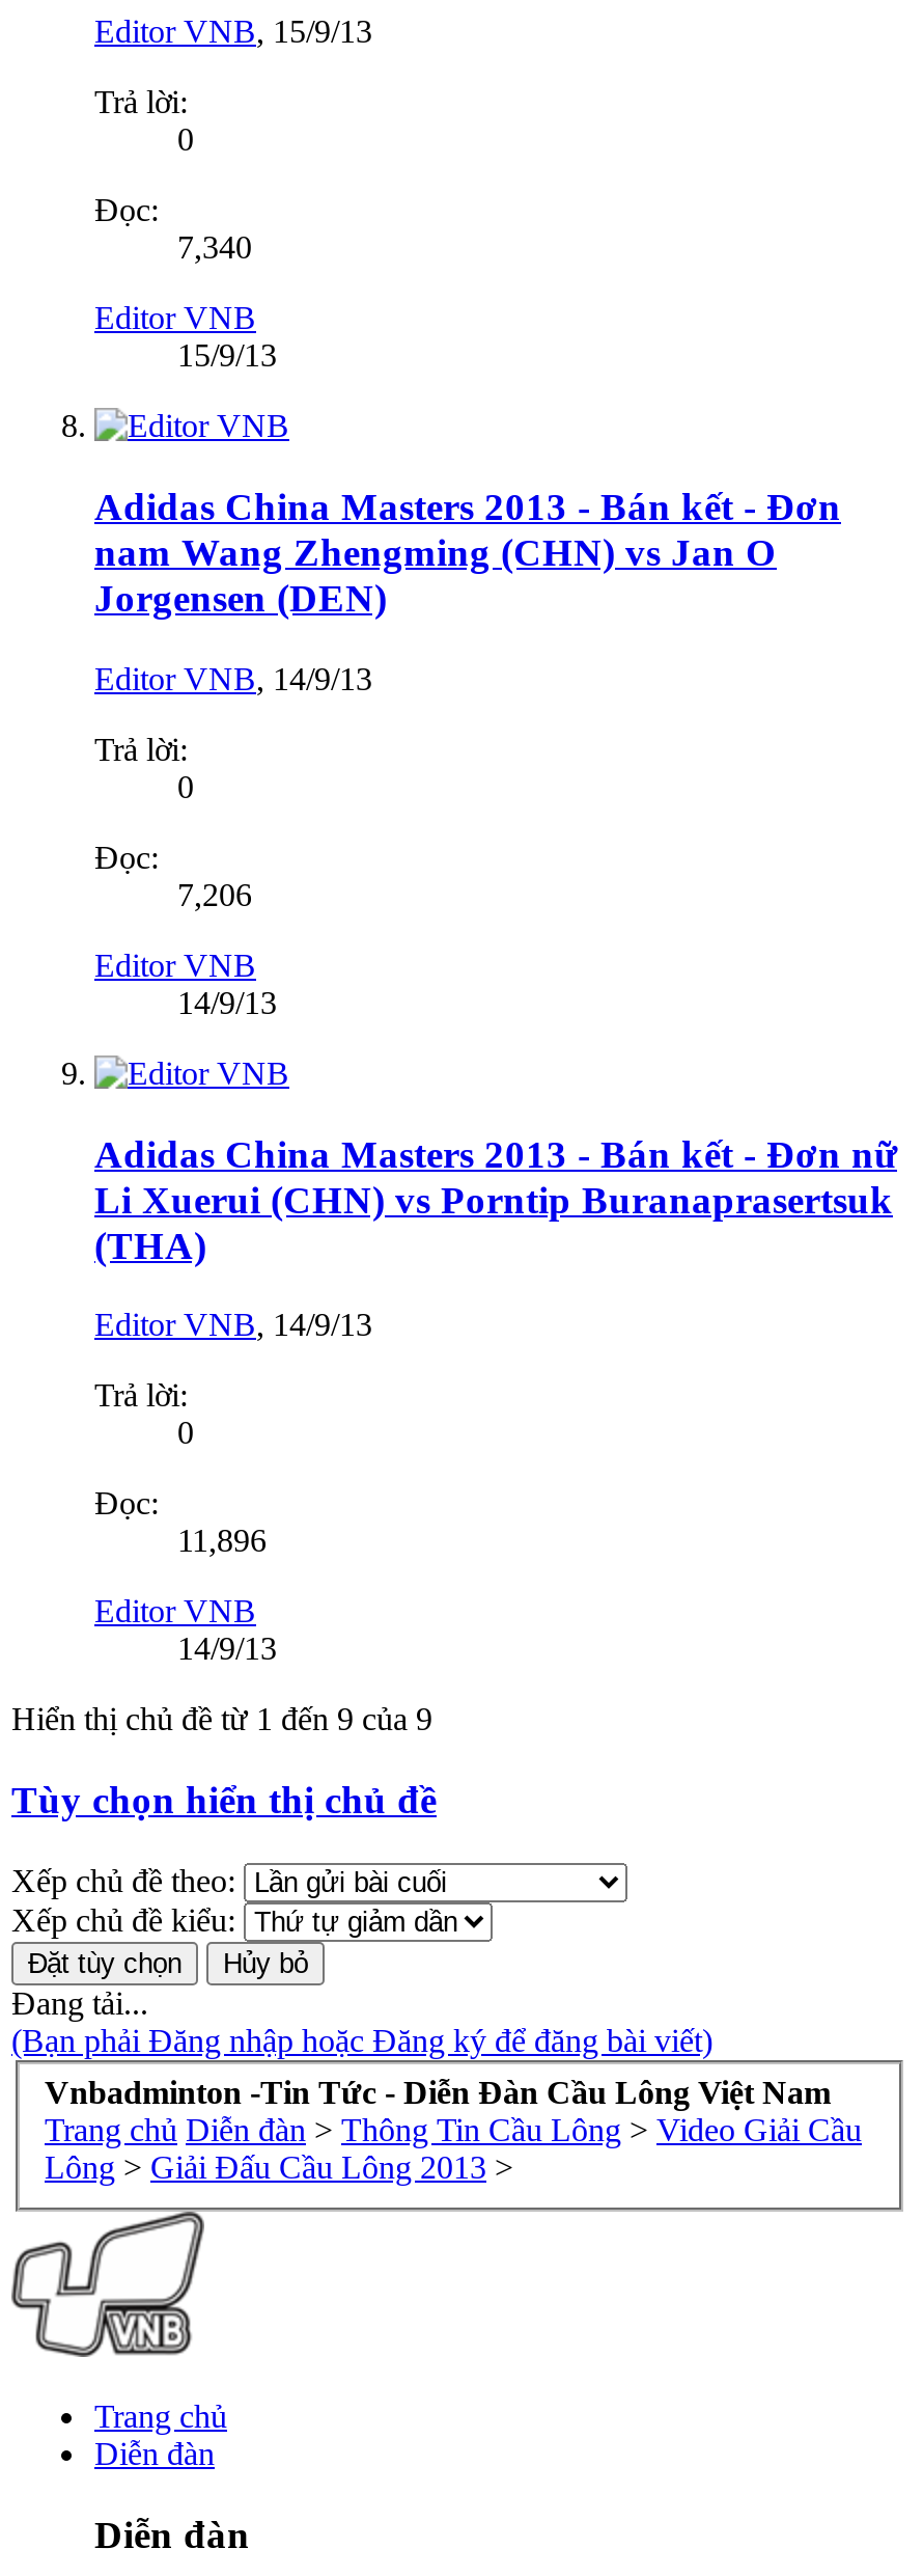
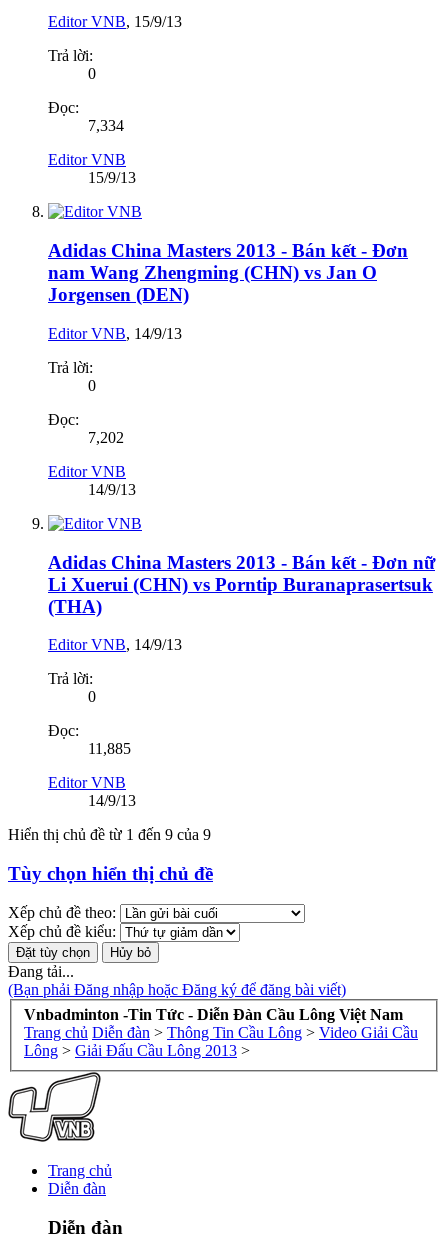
[177,230,252,265] 7,340 -> [88,117,124,134] 7,334
[177,877,252,912] 7,206 -> [88,429,124,446] 7,202
[177,1523,267,1558] 11,896 -> [88,740,131,757] 11,885

